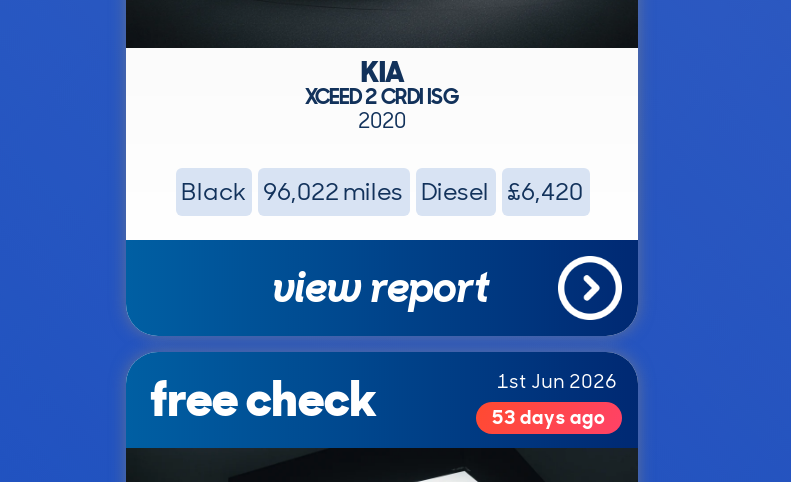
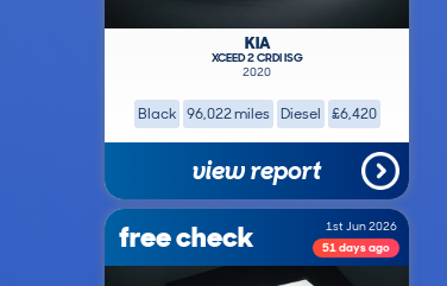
[492,404,606,430] 53 days ago -> [322,240,390,255] 51 days ago

